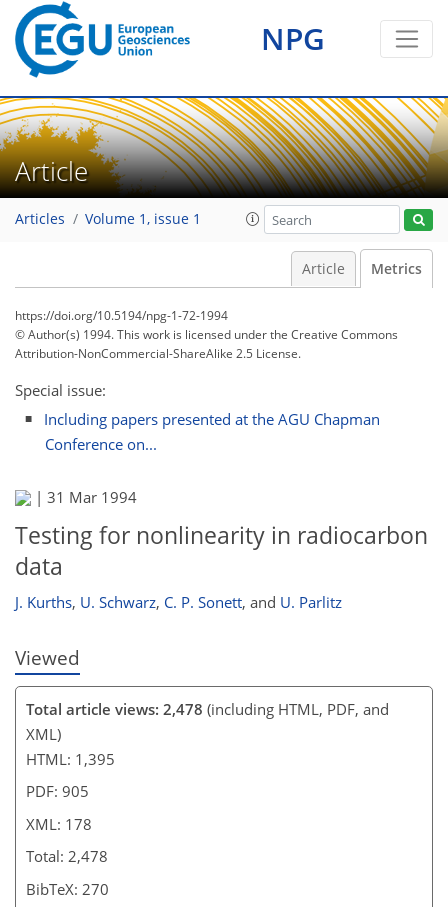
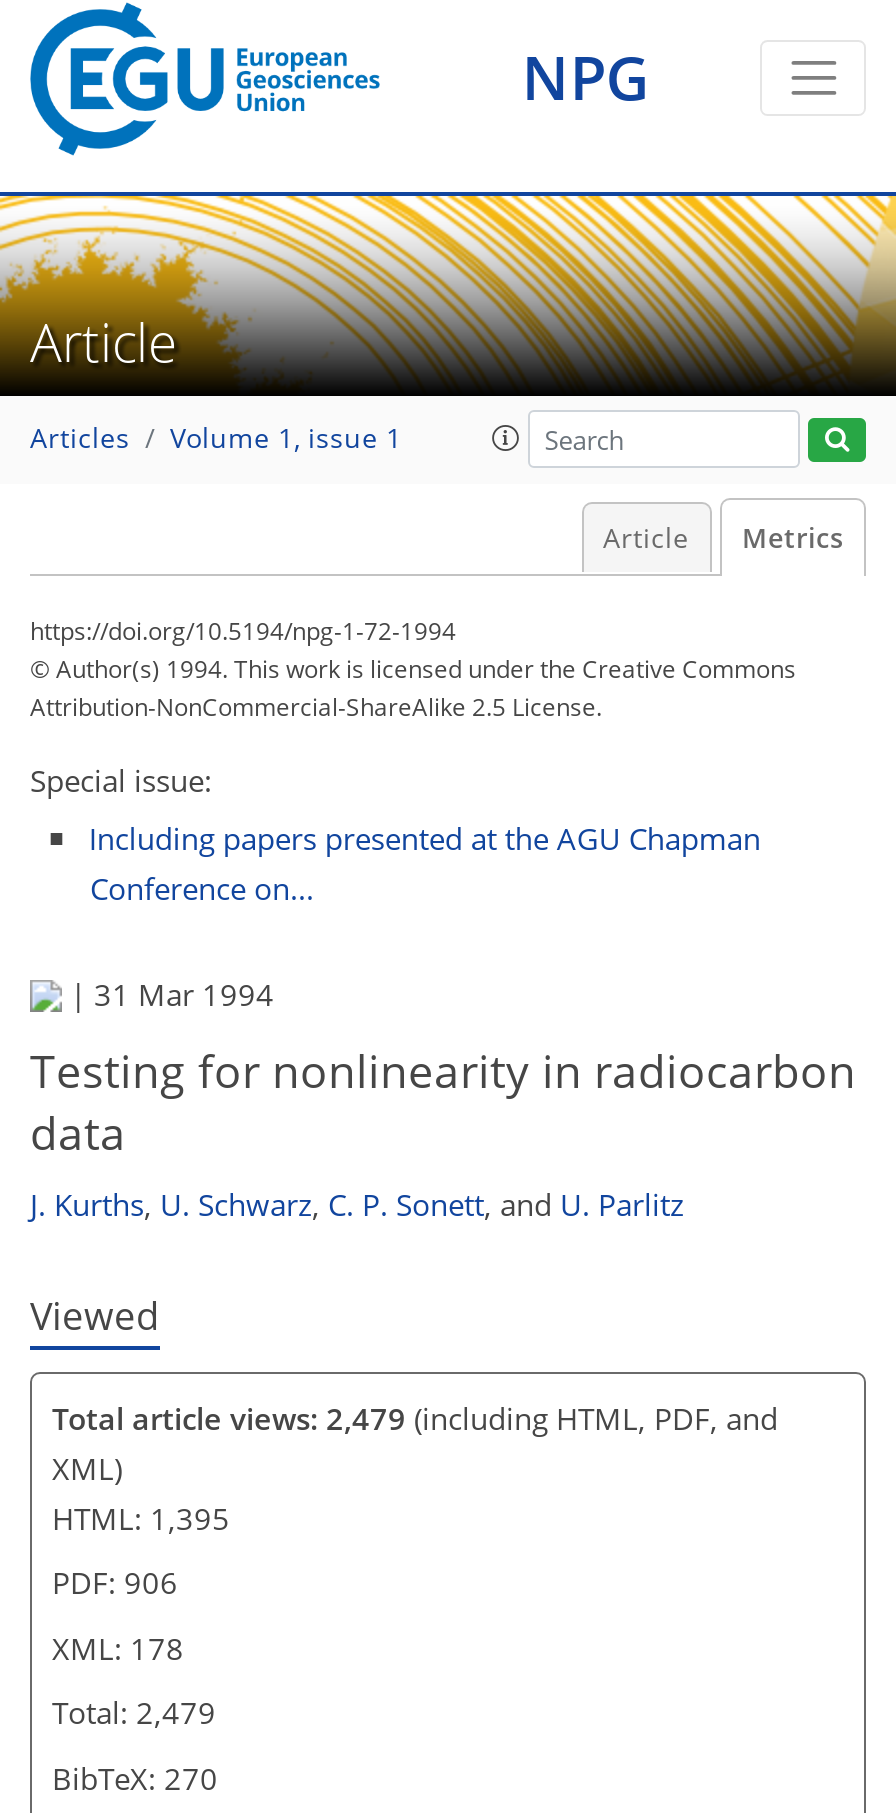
[26,699,389,719] Total article views: 2,478 (including HTML, PDF, and -> [52,1398,778,1438] Total article views: 2,479 (including HTML, PDF, and
[26,781,89,801] PDF: 905 -> [52,1562,178,1602] PDF: 906
[26,846,108,866] Total: 2,478 -> [52,1692,216,1732] Total: 2,479

